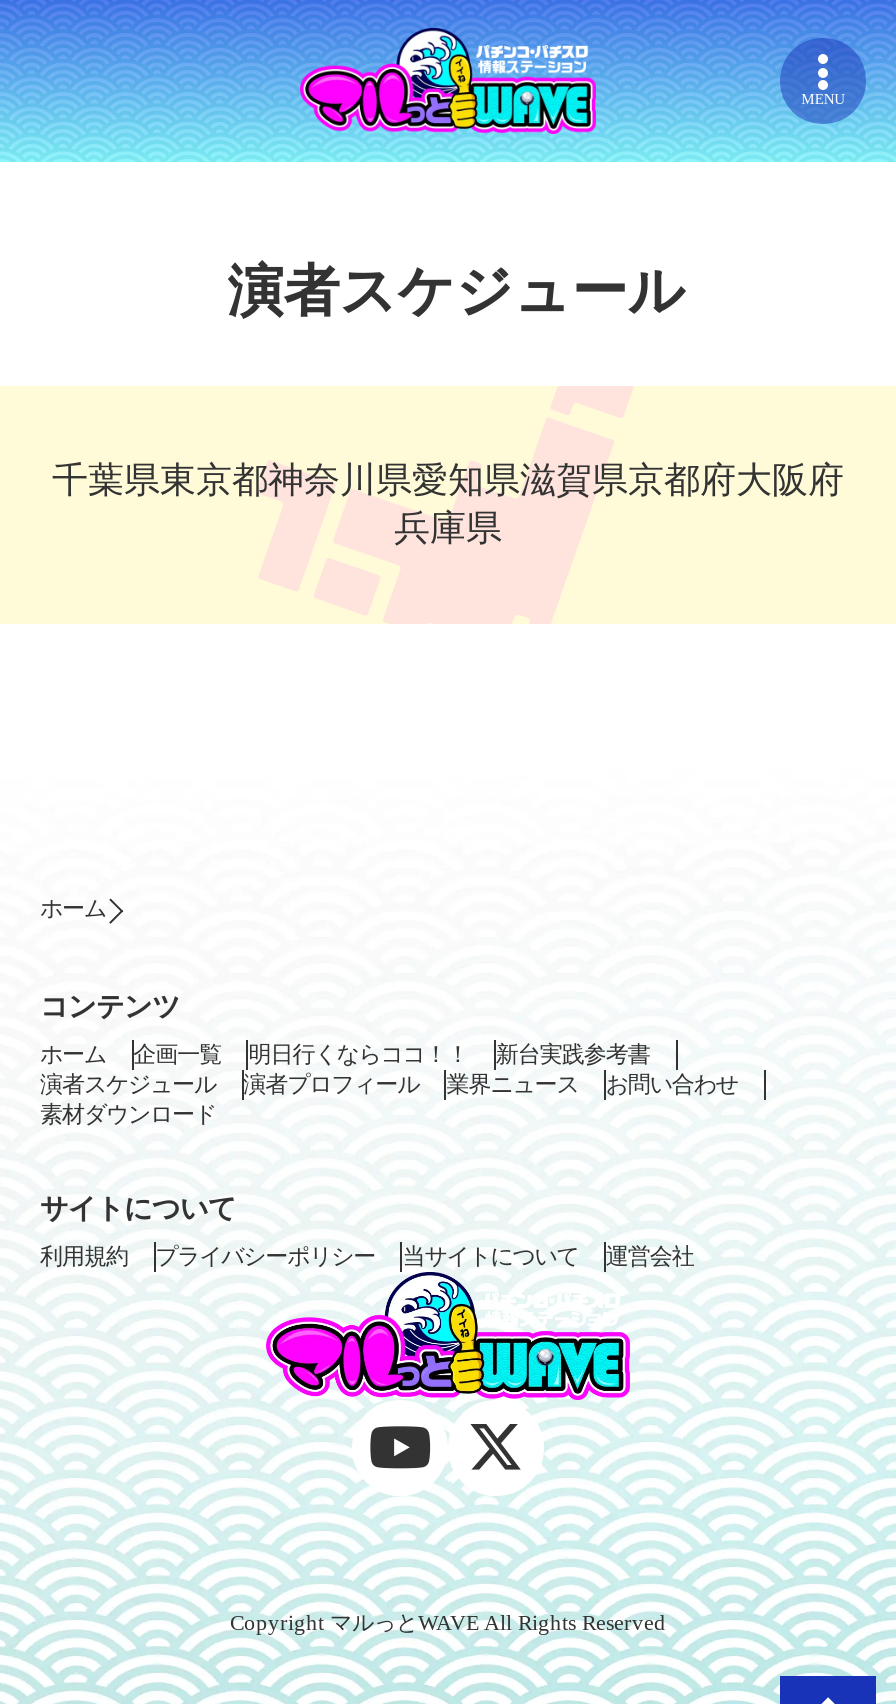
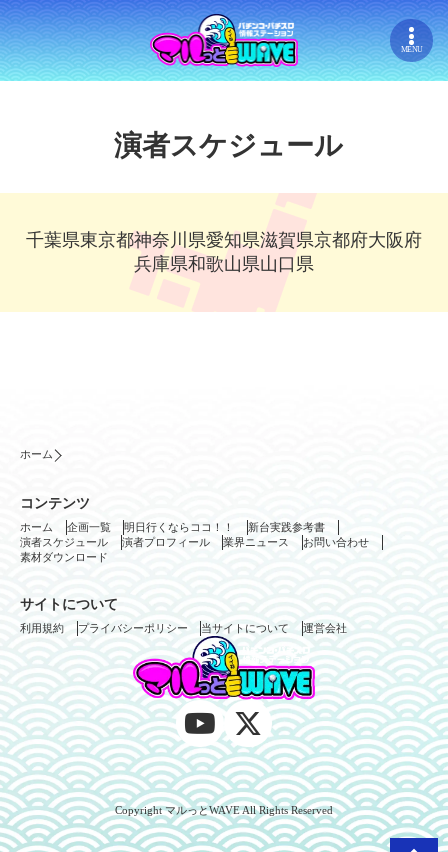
[394,509,502,549] 兵庫県 -> [134,254,314,274] 兵庫県和歌山県山口県

